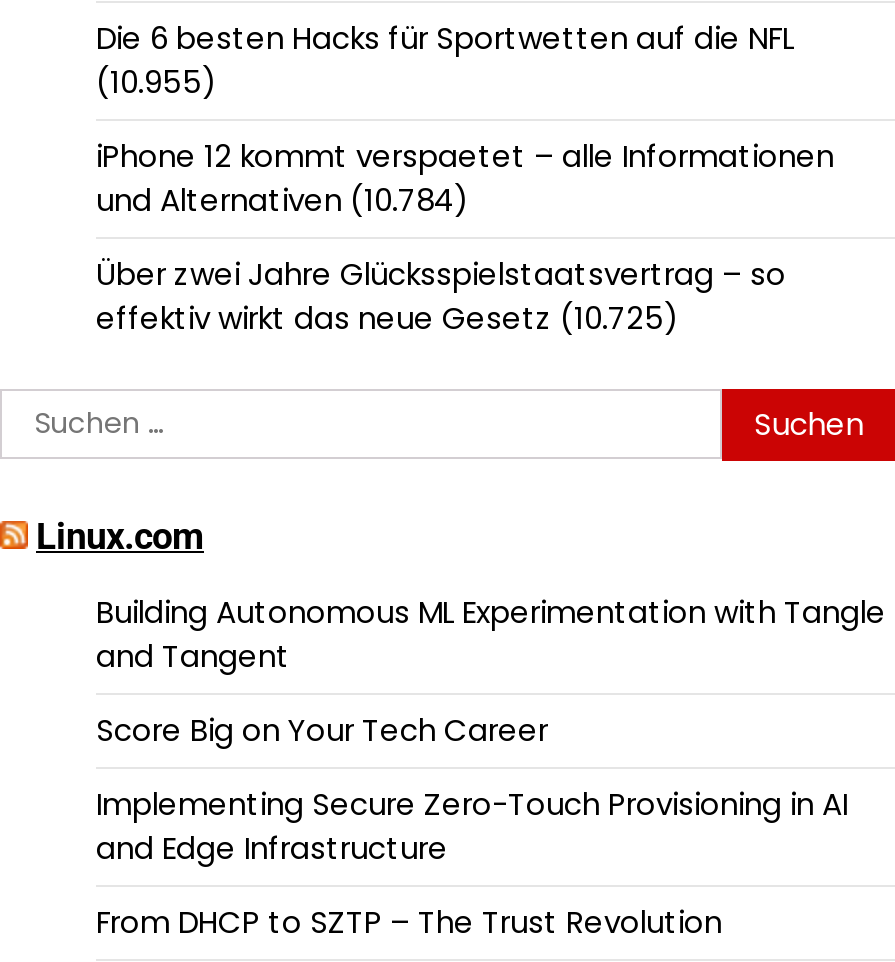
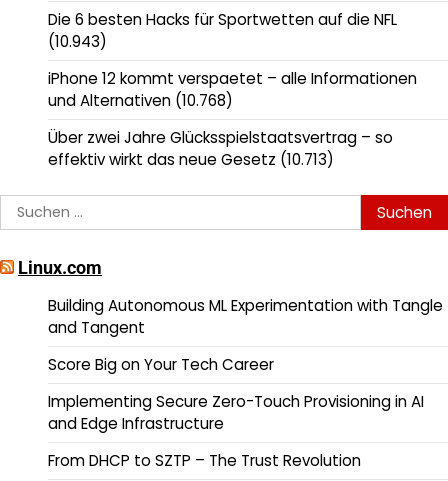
[96,62,216,104] (10.955) -> [48,31,107,52] (10.943)
[96,180,468,222] und Alternativen (10.784) -> [48,90,233,111] und Alternativen (10.768)
[96,298,678,340] effektiv wirkt das neue Gesetz (10.725) -> [48,149,334,170] effektiv wirkt das neue Gesetz (10.713)

